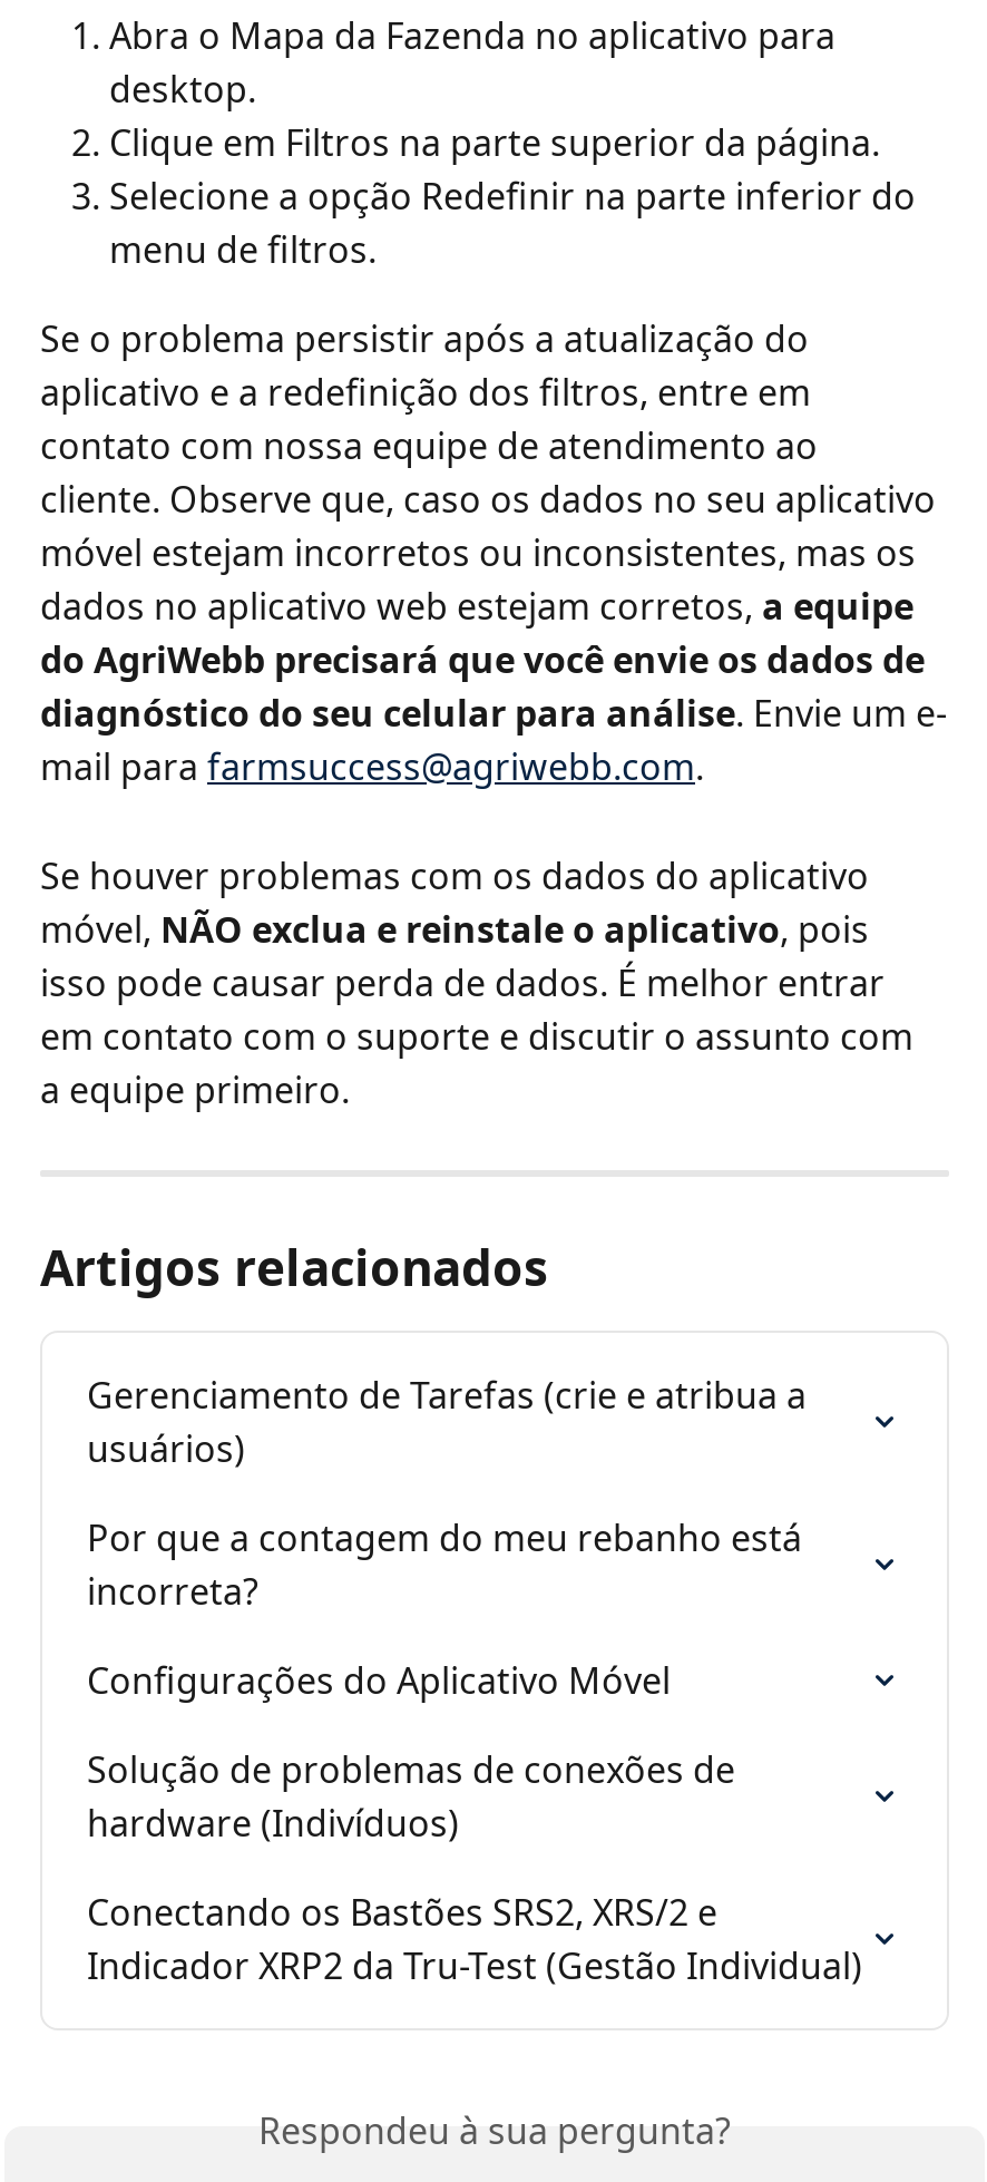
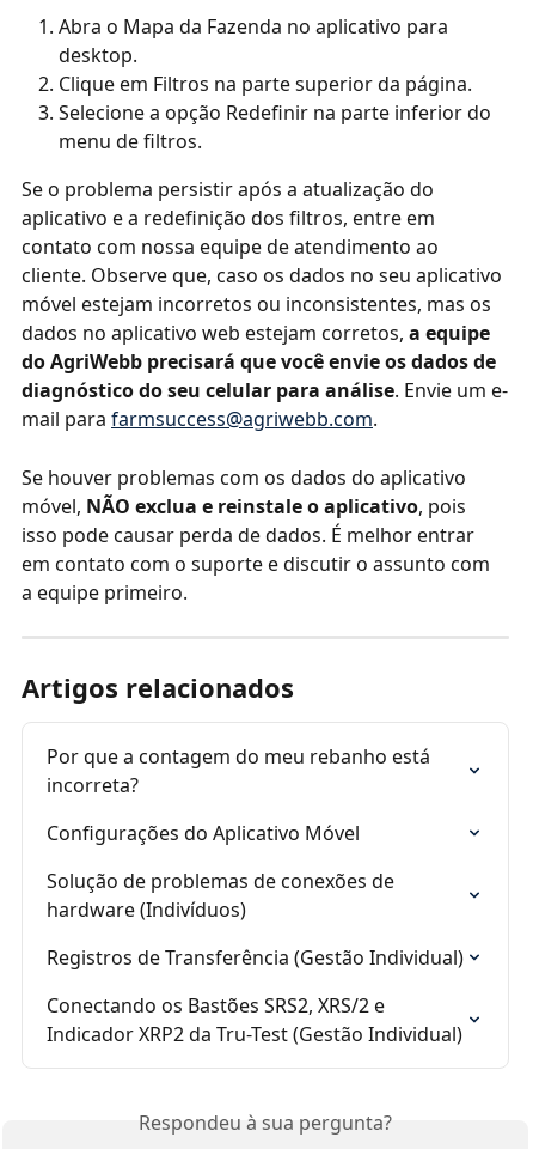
[87,1370,815,1472] Gerenciamento de Tarefas (crie e atribua a | usuários) -> none
moved [87,1512,811,1847] -> [47,743,435,922]: Por que a contagem do meu rebanho está | incorreta? | Configurações do Aplicativo Móvel | Solução de problemas de conexões de | hardware (Indivíduos)
none -> [47,944,464,970] Registros de Transferência (Gestão Individual)

